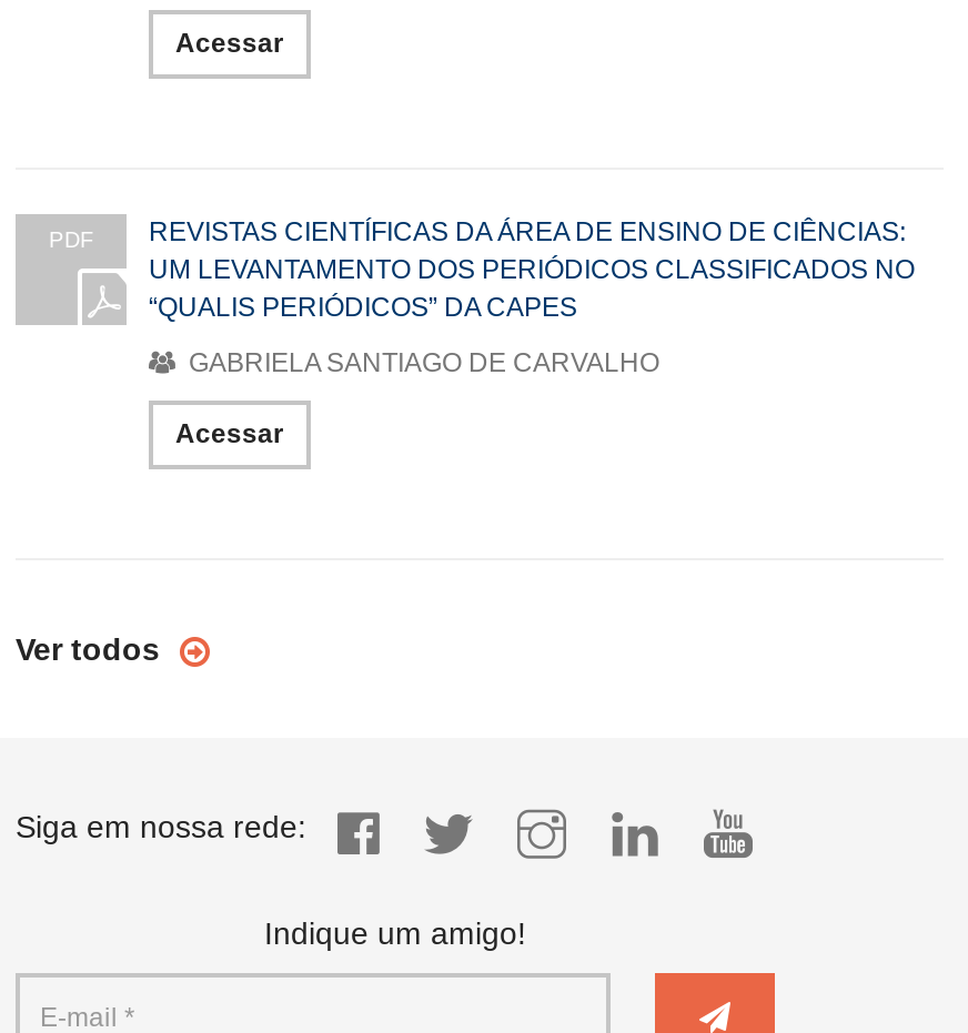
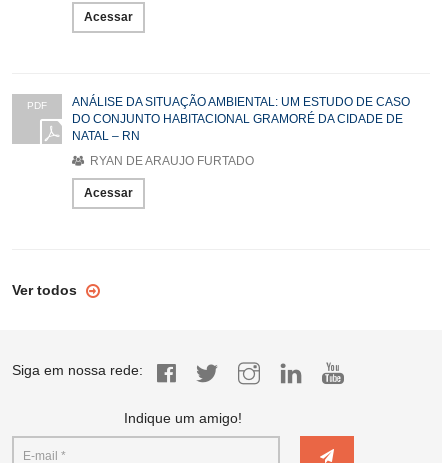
[149,216,915,323] REVISTAS CIENTÍFICAS DA ÁREA DE ENSINO DE CIÊNCIAS: | UM LEVANTAMENTO DOS PERIÓDICOS CLASSIFICADOS NO | “QUALIS PERIÓDICOS” DA CAPES -> [72,95,410,143] ANÁLISE DA SITUAÇÃO AMBIENTAL: UM ESTUDO DE CASO | DO CONJUNTO HABITACIONAL GRAMORÉ DA CIDADE DE | NATAL – RN
[182,347,659,378] GABRIELA SANTIAGO DE CARVALHO -> [87,154,254,168] RYAN DE ARAUJO FURTADO

